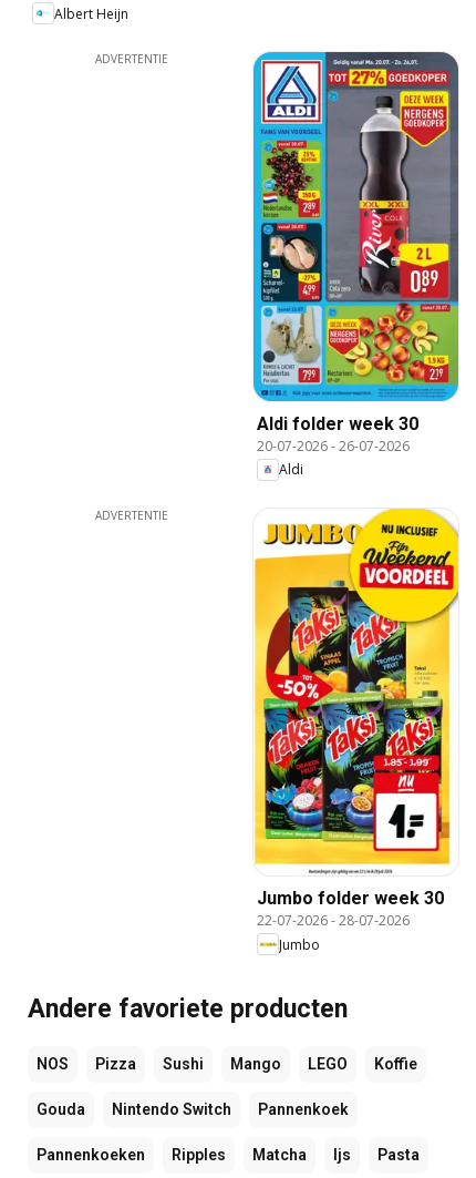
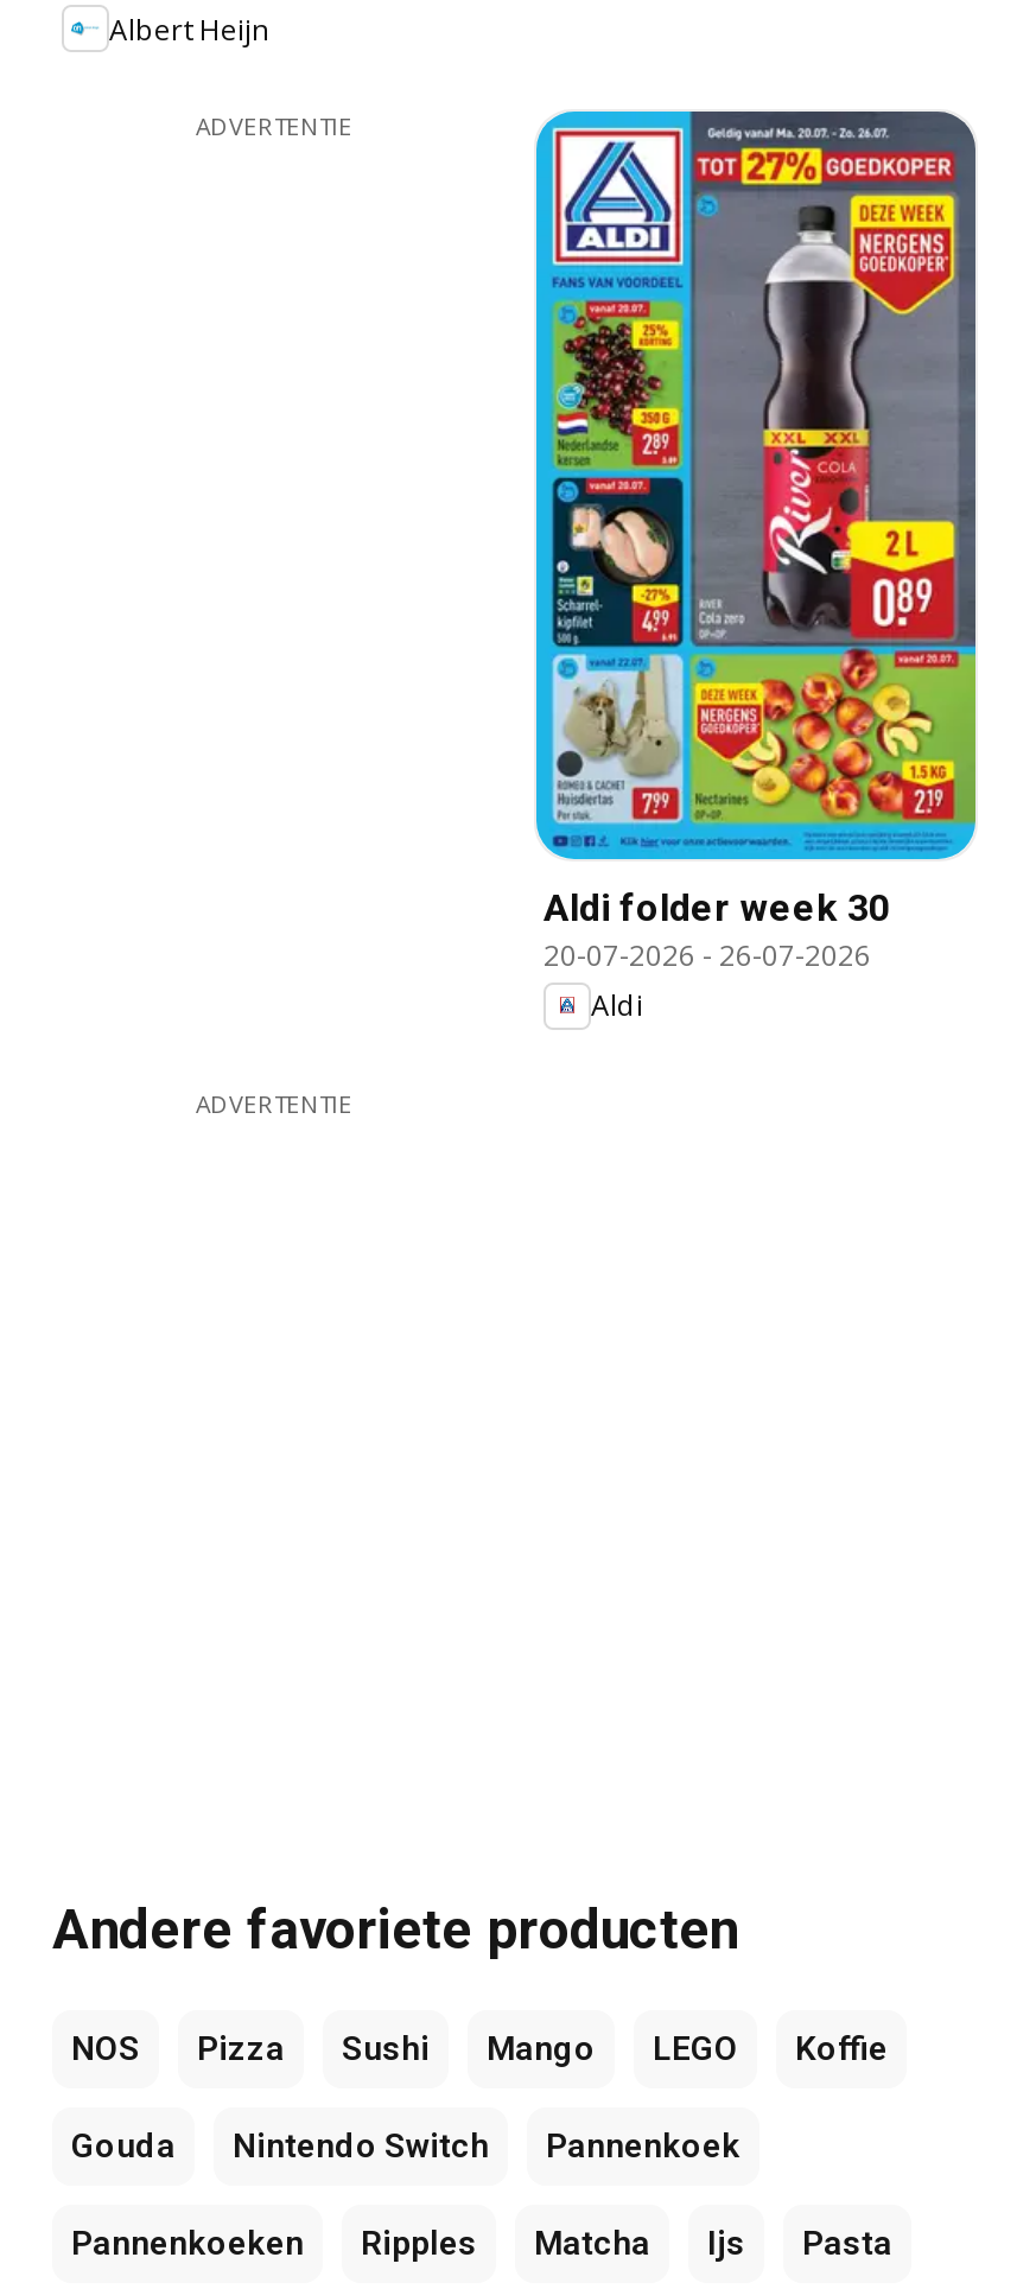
[253,508,459,954] [image] | Jumbo folder week 30 | 22-07-2026 - 28-07-2026 | Jumbo -> none

